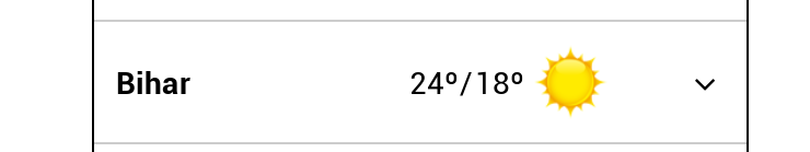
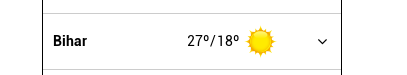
[409,64,523,99] 24º 18º -> [187,33,239,49] 27º 18º

